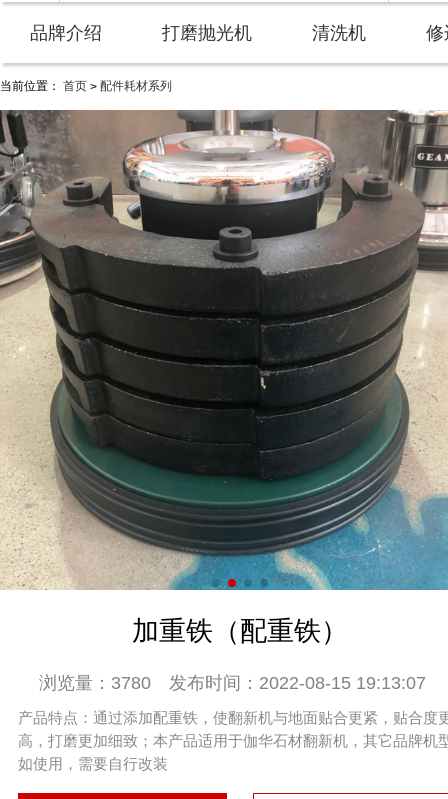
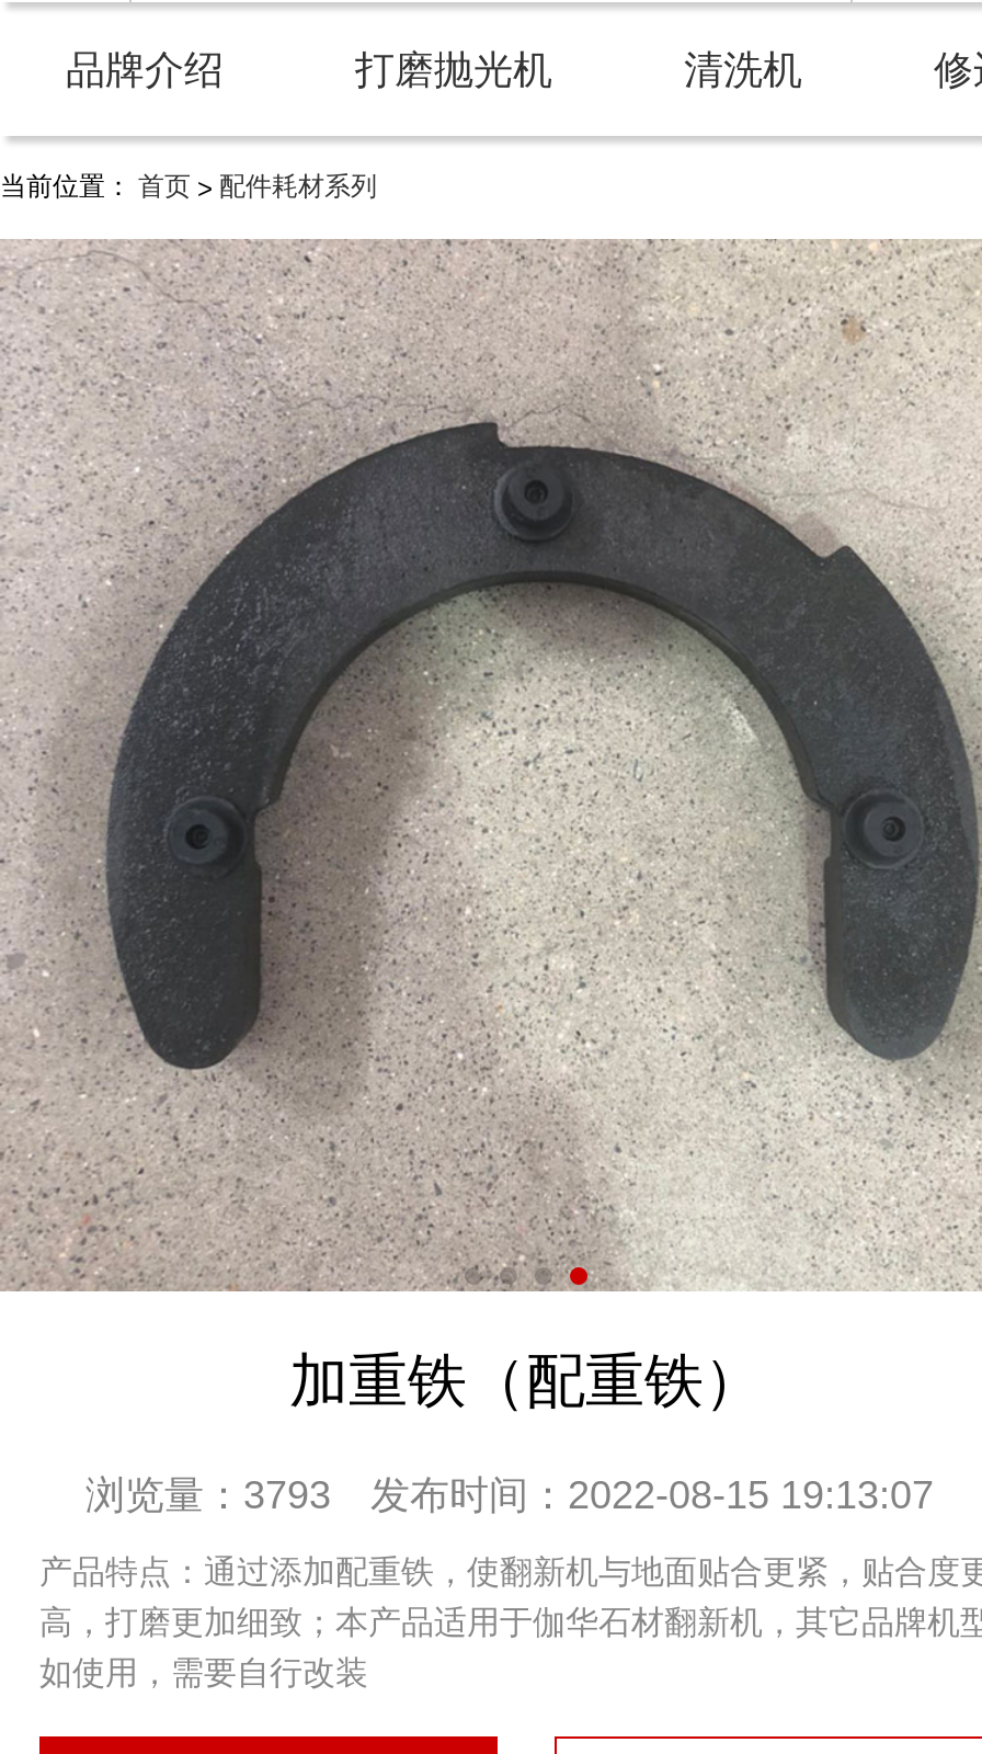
[3,110,445,591] [image] -> [7,239,975,1294] [image]
[39,673,426,693] 浏览量：3780 发布时间：2022-08-15 19:13:07 -> [85,1473,934,1517] 浏览量：3793 发布时间：2022-08-15 19:13:07

